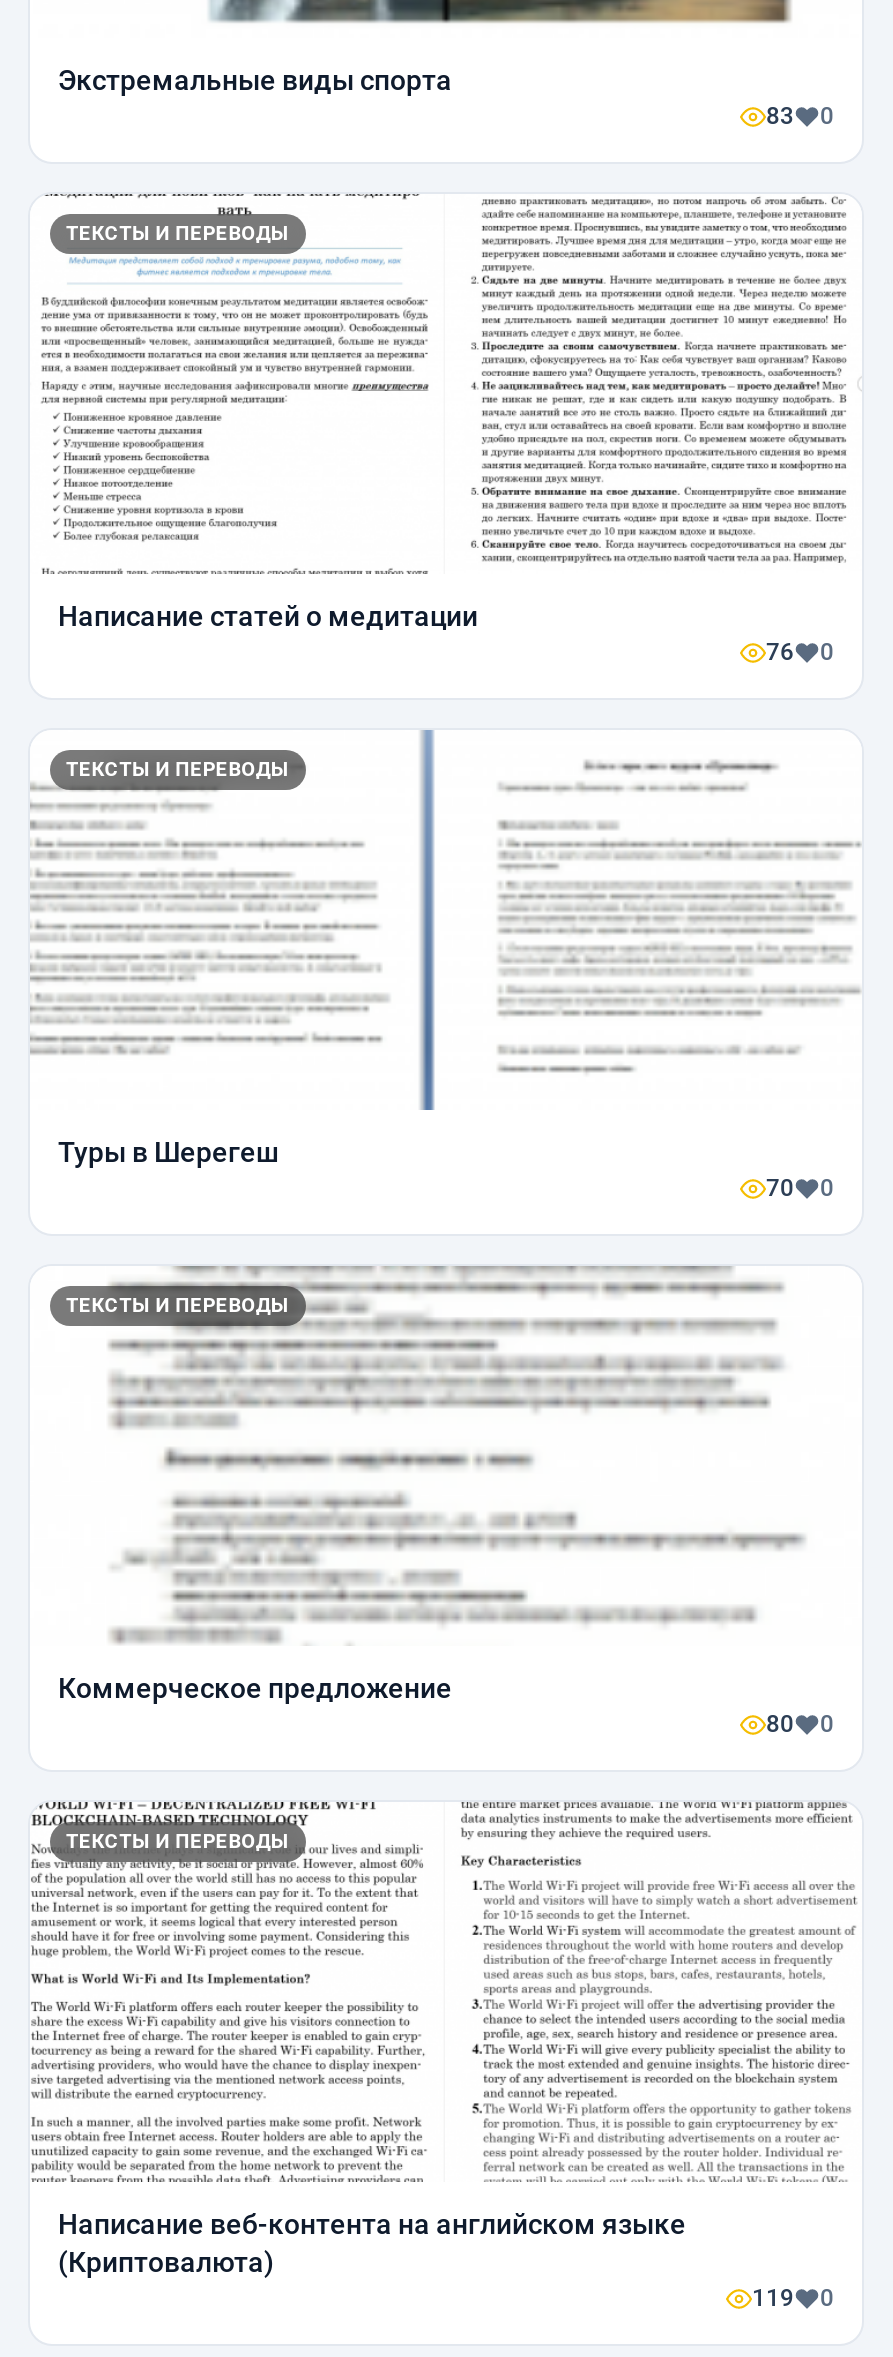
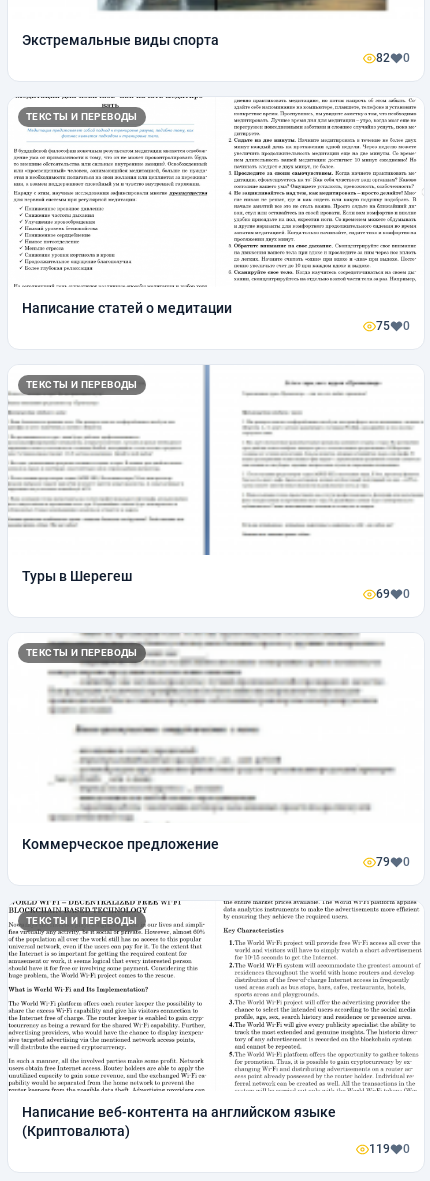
[766,102,834,130] 83 0 -> [376,51,410,65] 82 0
[766,638,834,666] 76 0 -> [376,319,410,333] 75 0
[766,1174,834,1202] 70 0 -> [376,587,410,601] 69 0
[766,1710,834,1738] 80 0 -> [376,855,410,869] 79 0

